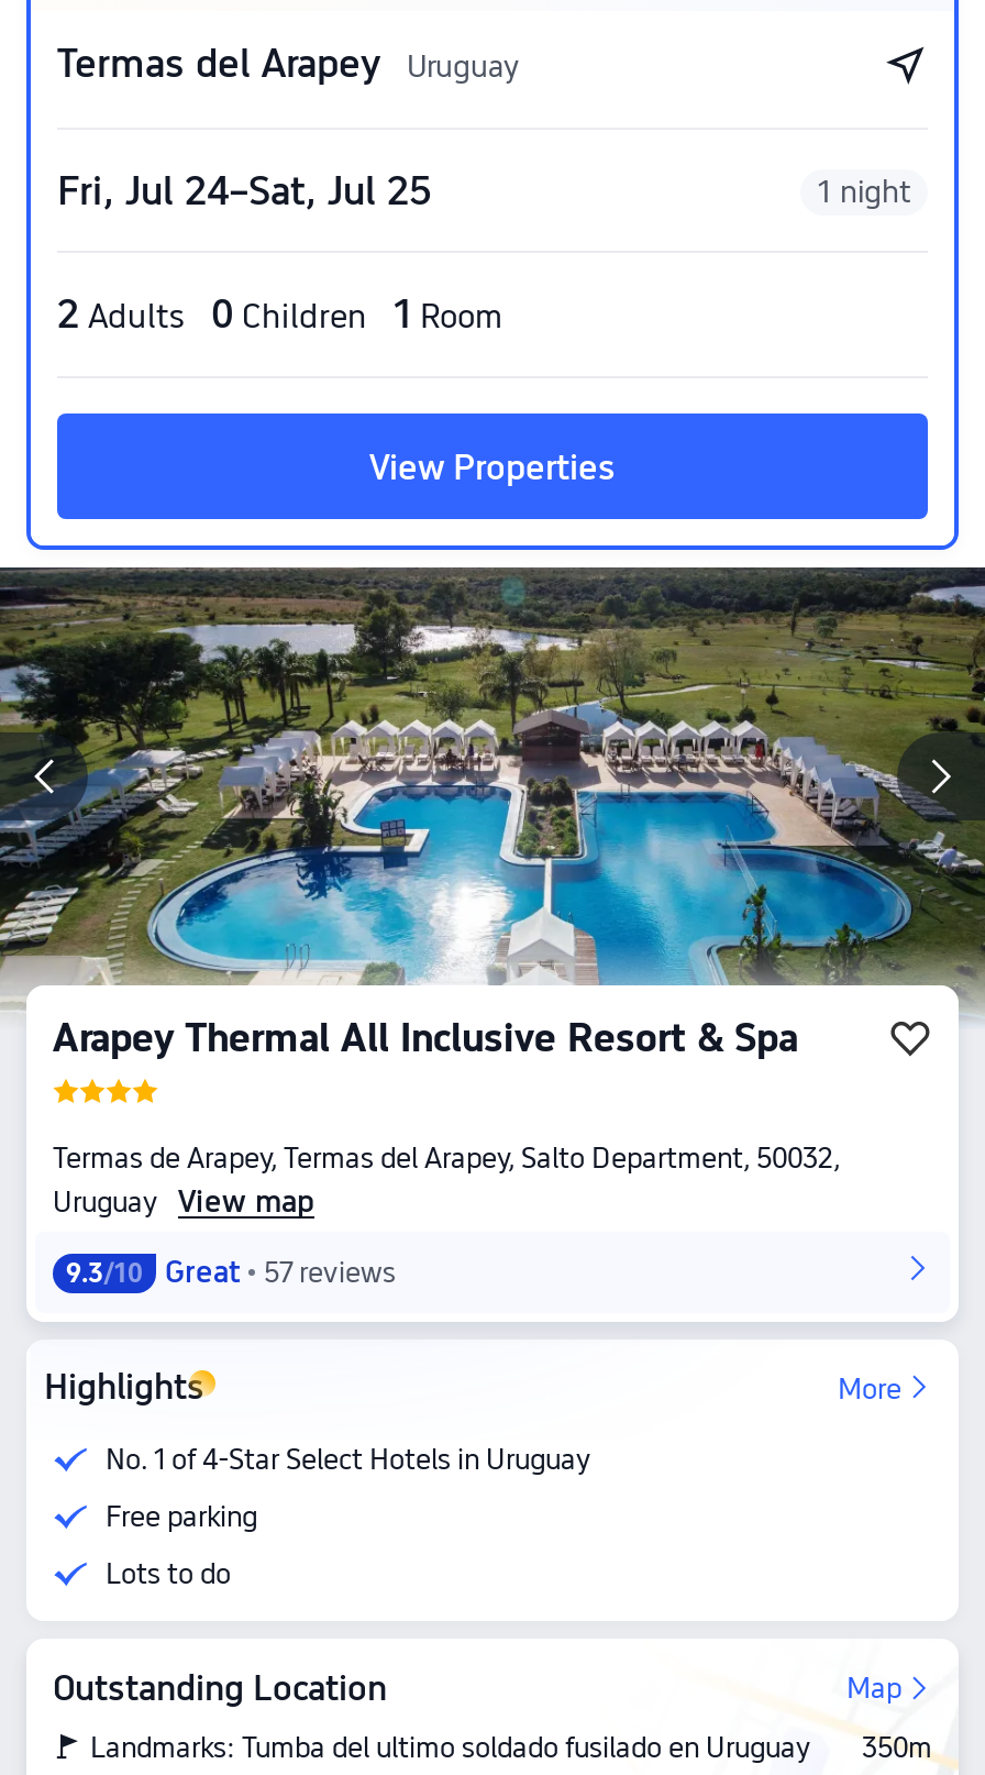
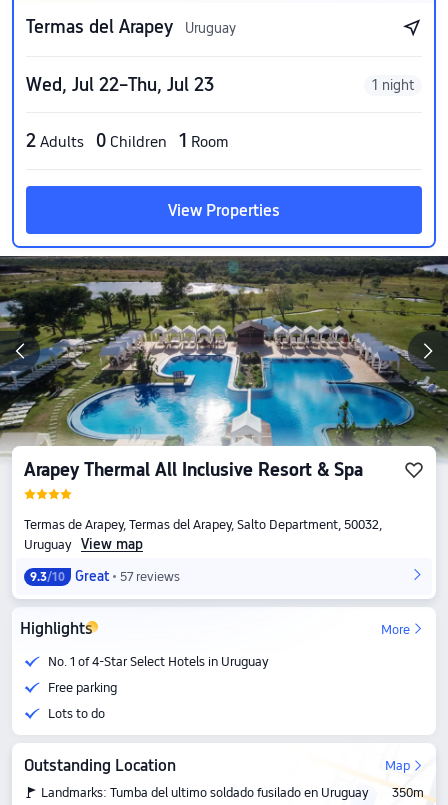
[57,167,431,213] Fri, Jul 24–Sat, Jul 25 -> [26,74,214,95] Wed, Jul 22–Thu, Jul 23

